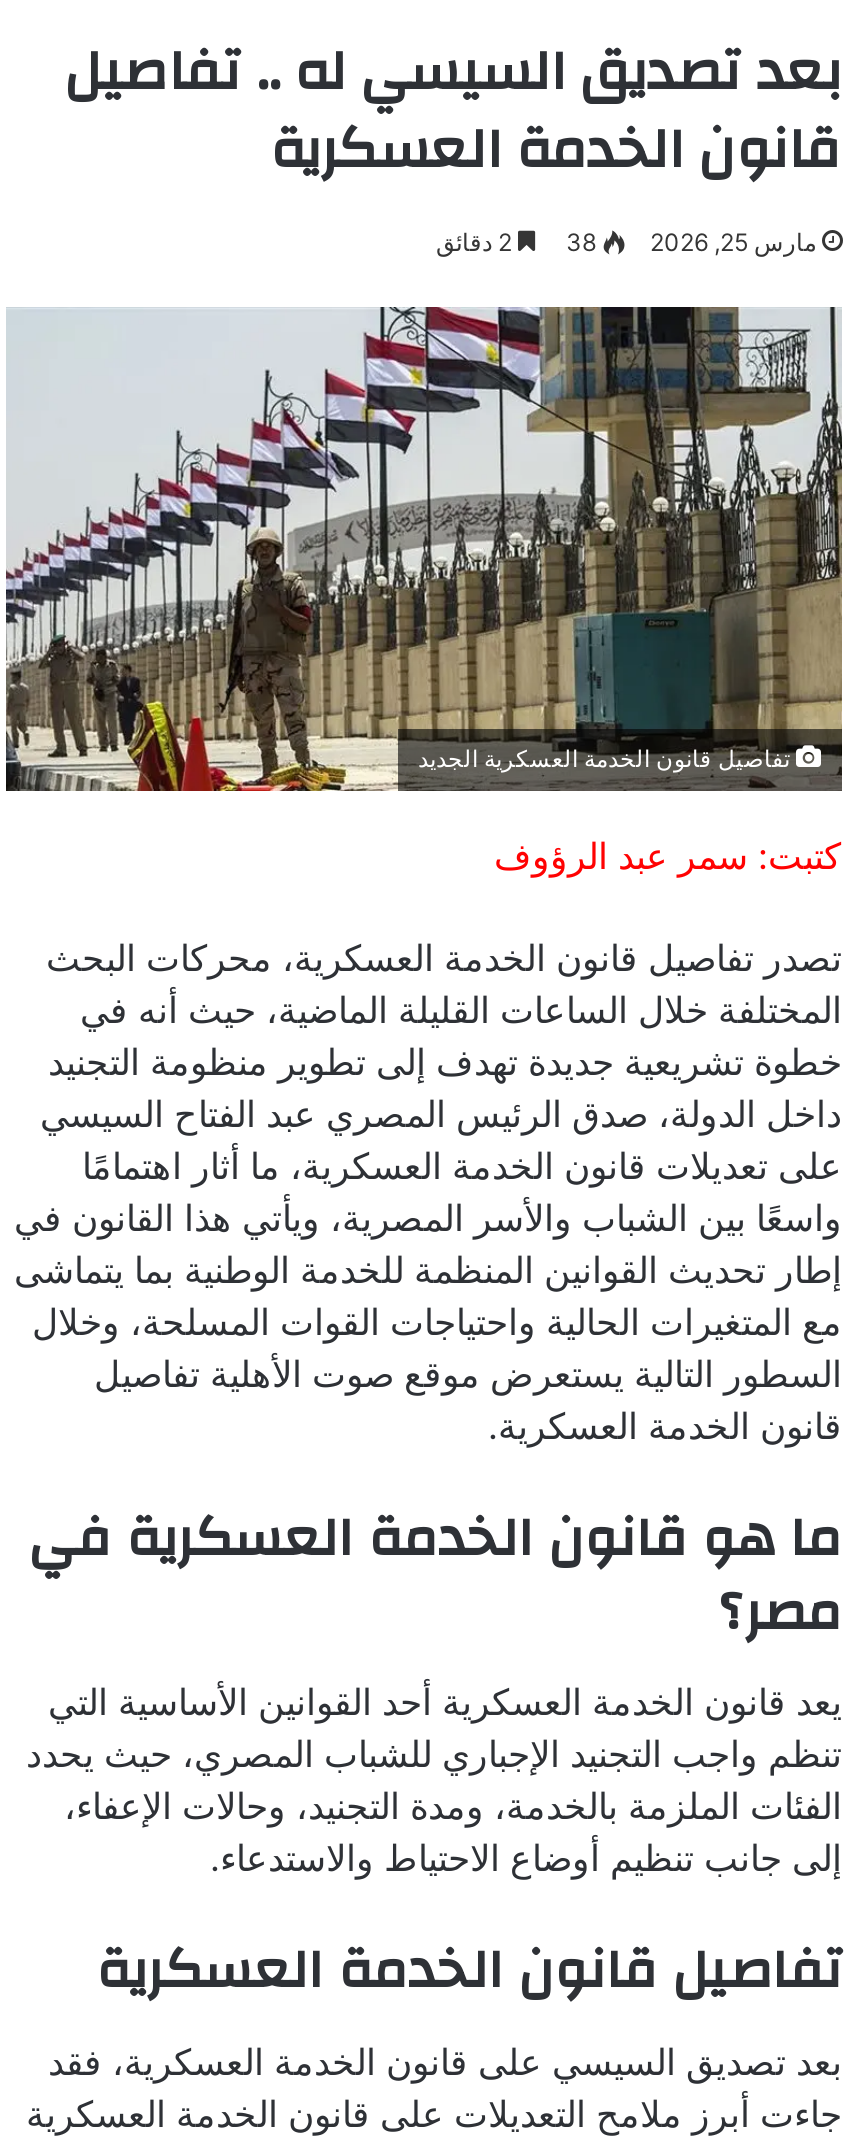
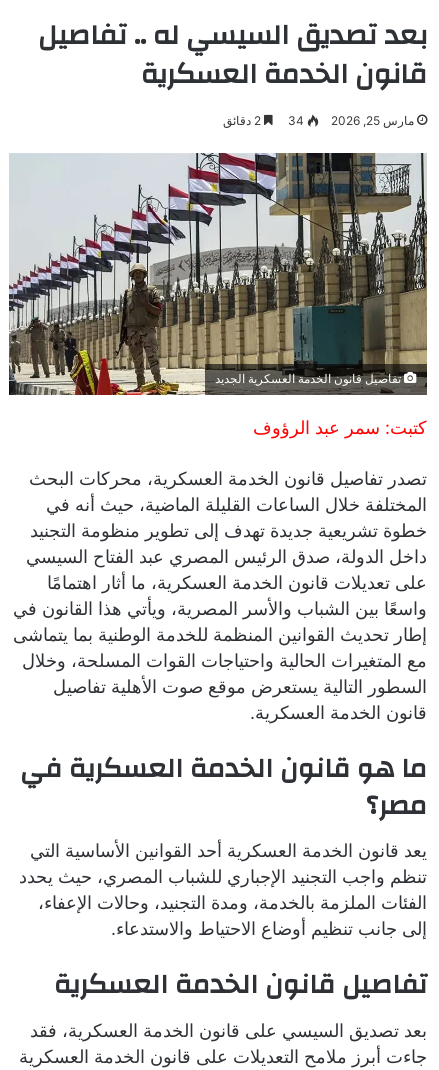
[566,228,596,258] 38 -> [288,113,304,128] 34

